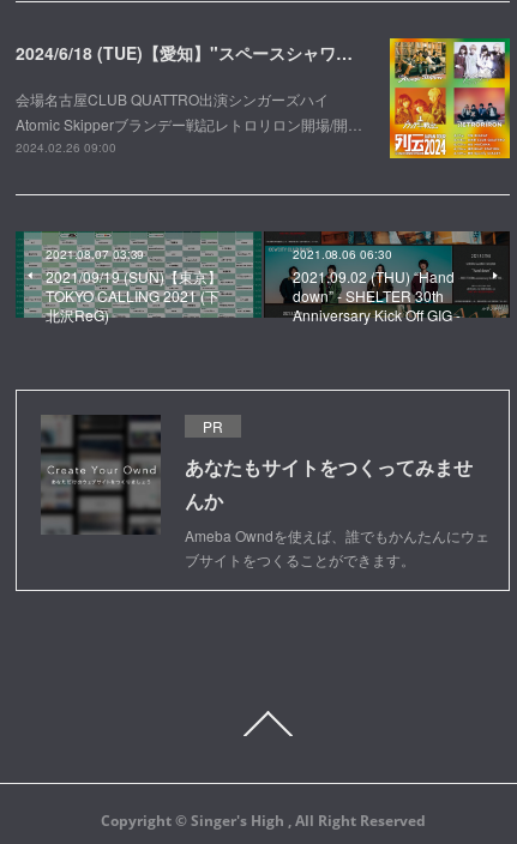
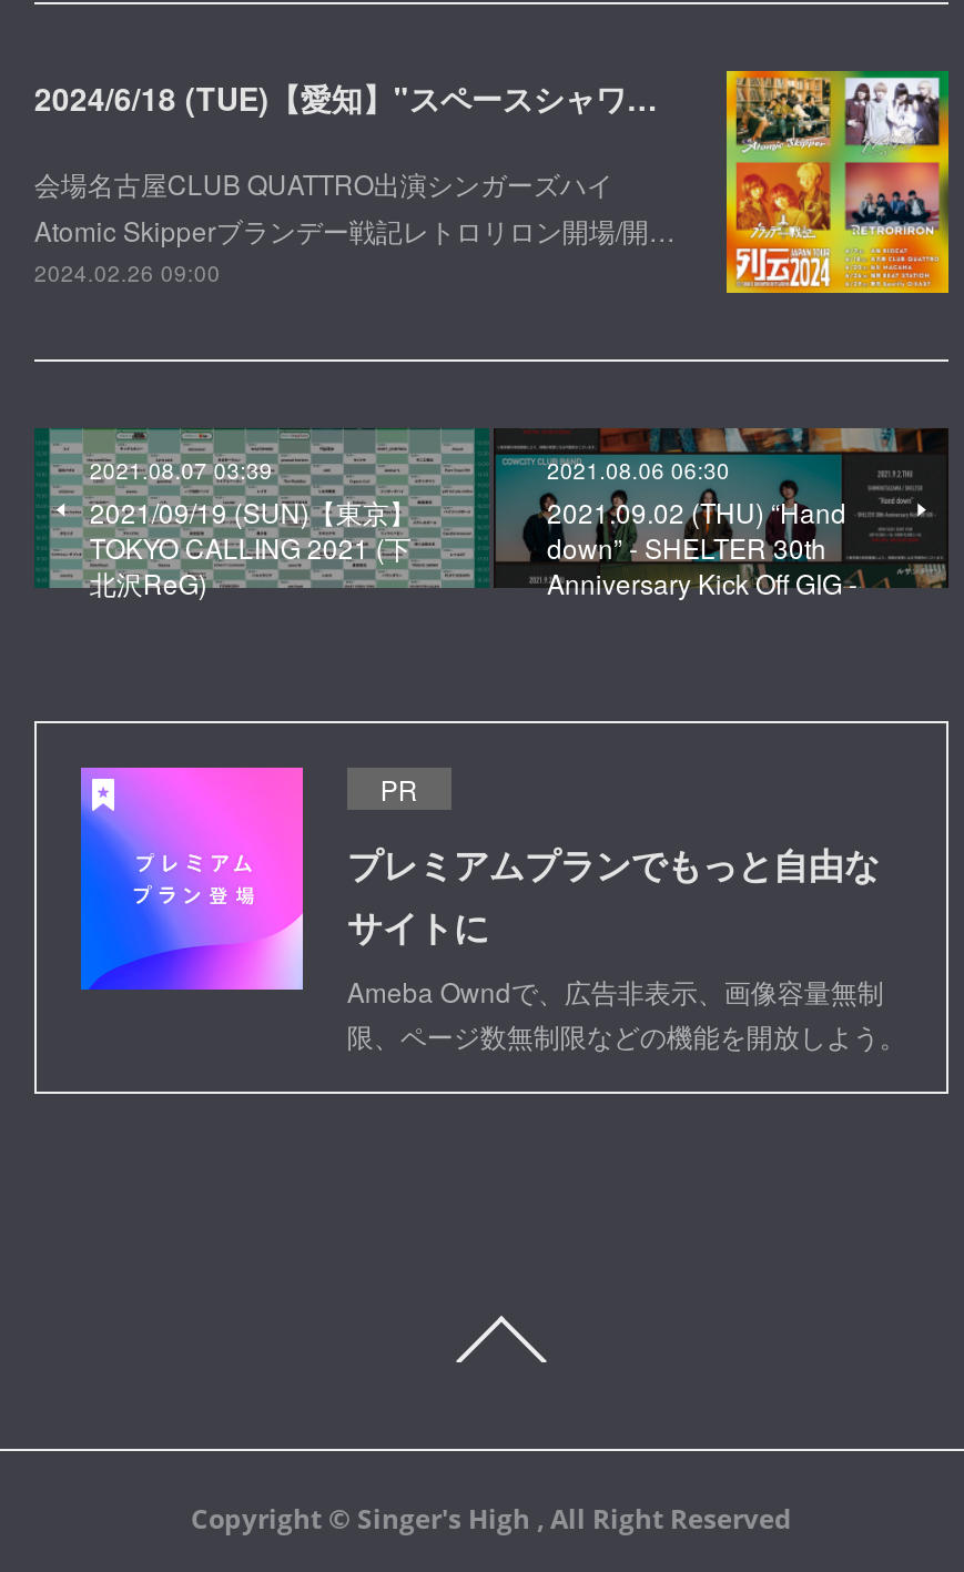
[40,415,489,570] [image] | あなたもサイトをつくってみませ | んか | Ameba Owndを使えば、誰でもかんたんにウェ | ブサイトをつくることができます。 -> [79,767,906,1053] [image] | プレミアムプランでもっと自由な | サイトに | Ameba Owndで、広告非表示、画像容量無制 | 限、ページ数無制限などの機能を開放しよう。

